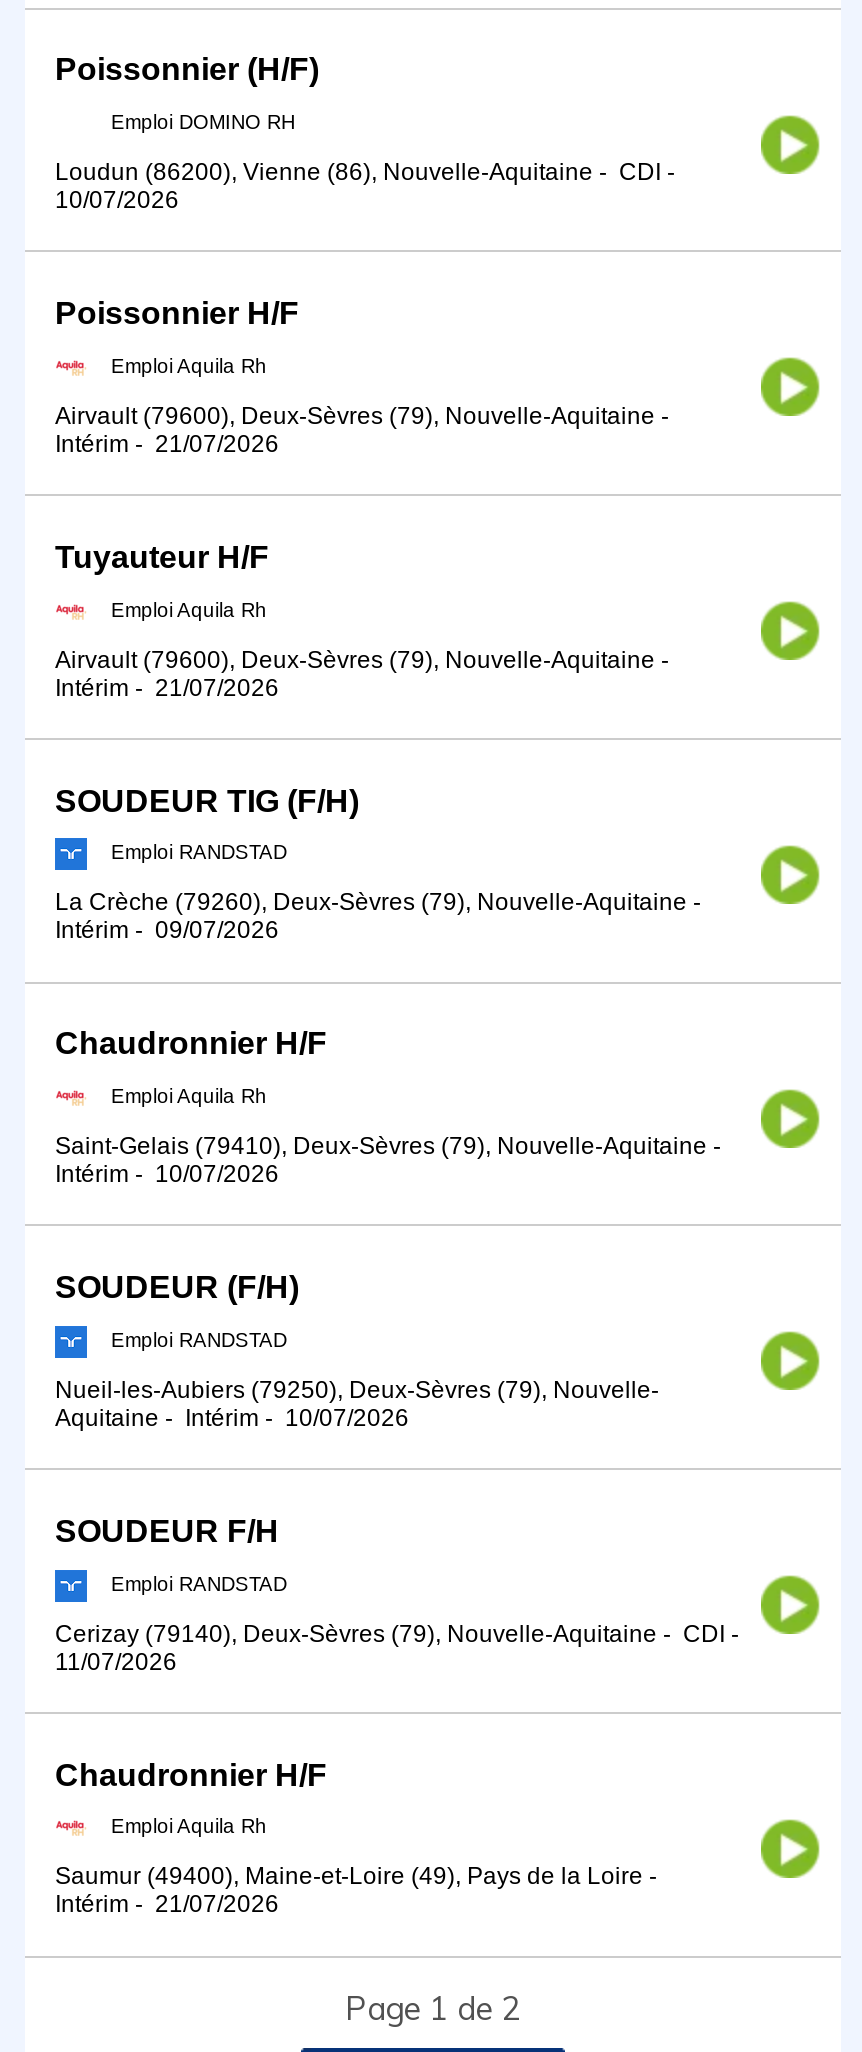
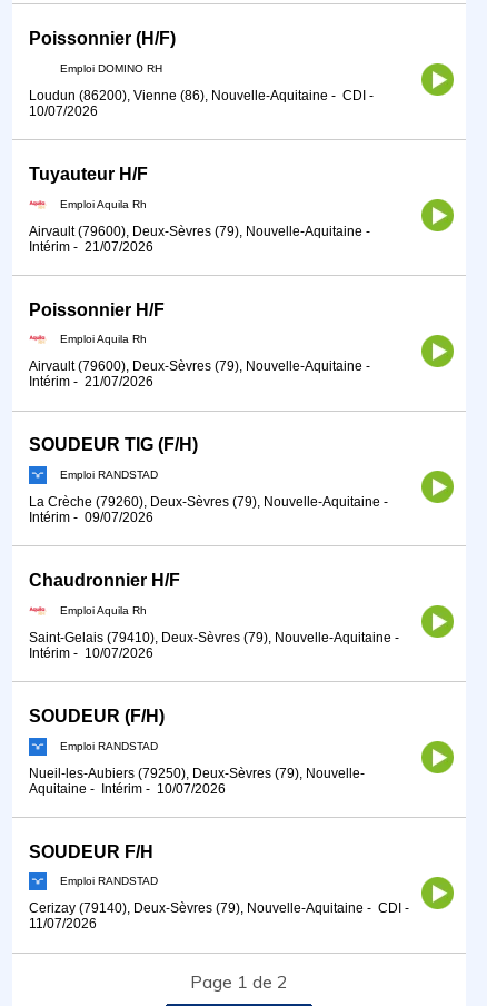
moved [55,296,299,330] -> [29,300,165,319]: Poissonnier H/F
moved [55,539,269,573] -> [29,165,148,184]: Tuyauteur H/F
[55,1757,663,1918] Chaudronnier H/F | Emploi Aquila Rh | Saumur (49400), Maine-et-Loire (49), Pays de la Loire - | Intérim - 21/07/2026 -> none

